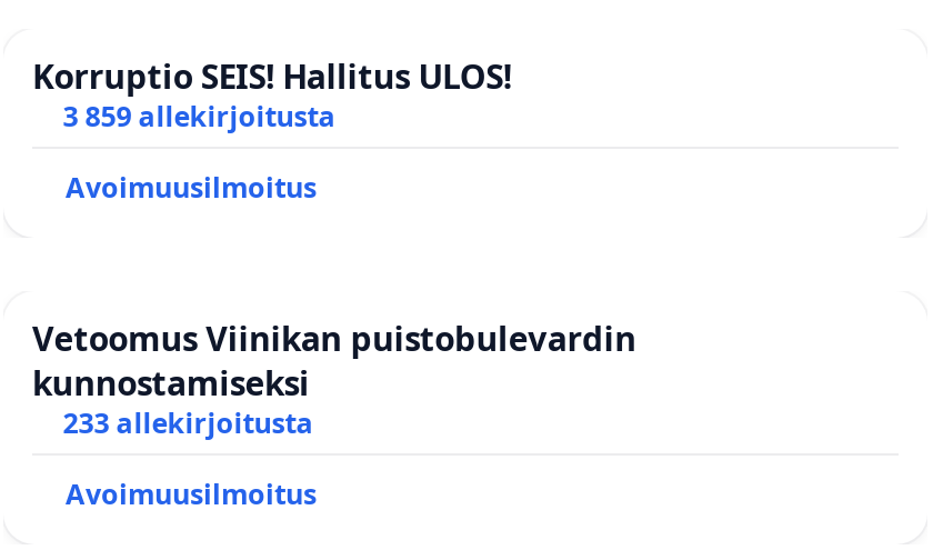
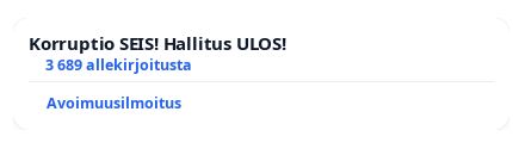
[32,98,636,442] 3 859 allekirjoitusta | Avoimuusilmoitus | Vetoomus Viinikan puistobulevardin | kunnostamiseksi | 233 allekirjoitusta -> [45,55,192,75] 3 689 allekirjoitusta

